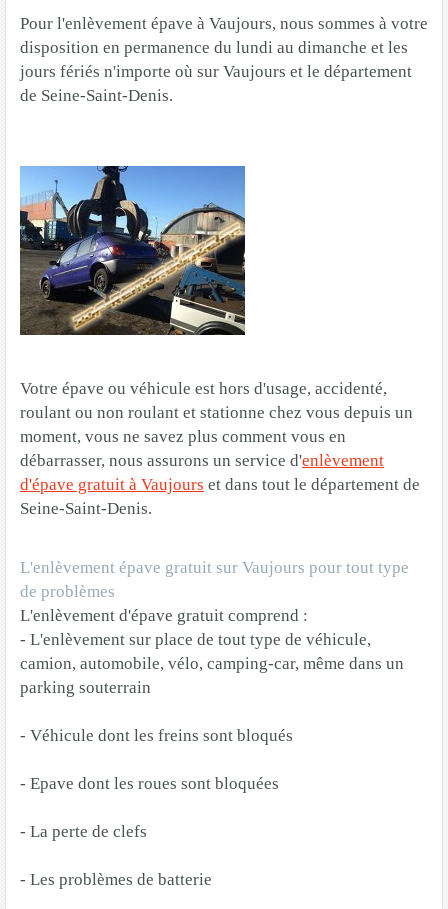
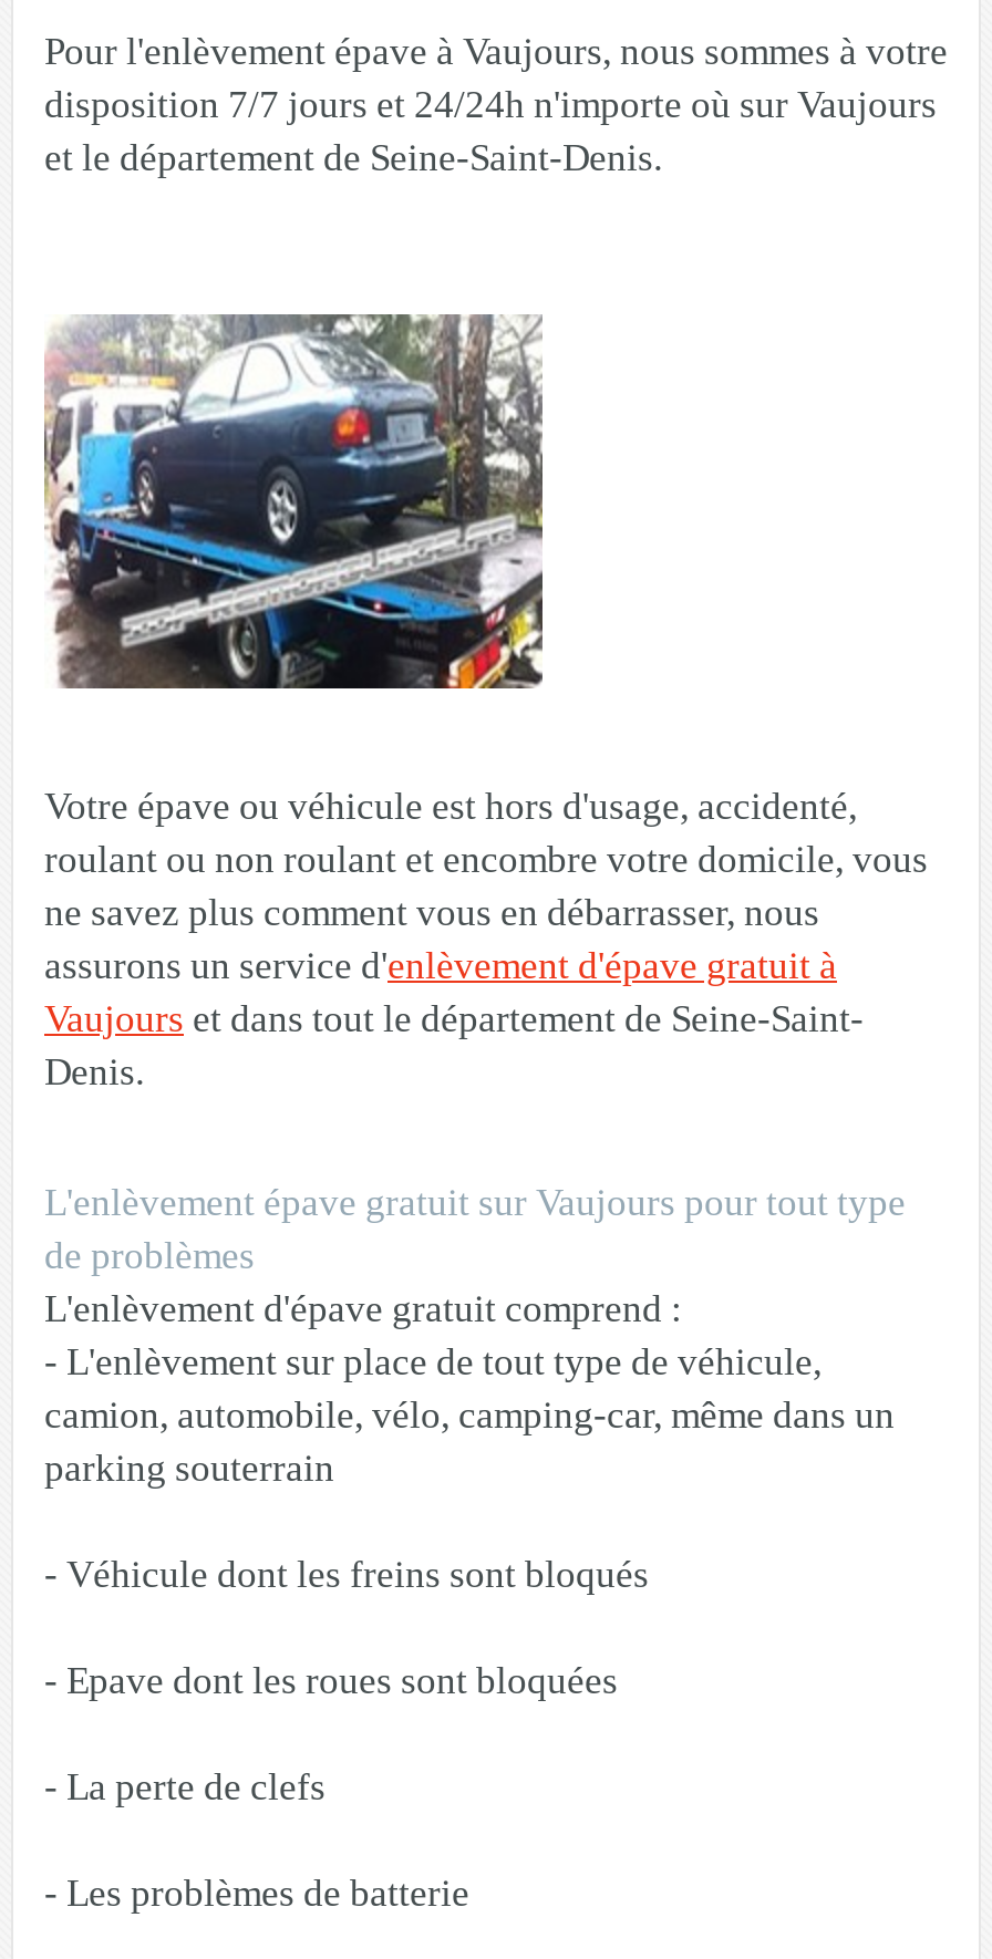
[20,38,412,105] disposition en permanence du lundi au dimanche et les | jours fériés n'importe où sur Vaujours et le département | de Seine-Saint-Denis. -> [44,83,937,179] disposition 7/7 jours et 24/24h n'importe où sur Vaujours | et le département de Seine-Saint-Denis.
[19,165,246,336] [image] -> [42,312,542,691] [image]
[20,403,420,518] roulant ou non roulant et stationne chez vous depuis un | moment, vous ne savez plus comment vous en | débarrasser, nous assurons un service d'enlèvement | d'épave gratuit à Vaujours et dans tout le département de | Seine-Saint-Denis. -> [44,839,928,1093] roulant ou non roulant et encombre votre domicile, vous | ne savez plus comment vous en débarrasser, nous | assurons un service d'enlèvement d'épave gratuit à | Vaujours et dans tout le département de Seine-Saint- | Denis.

